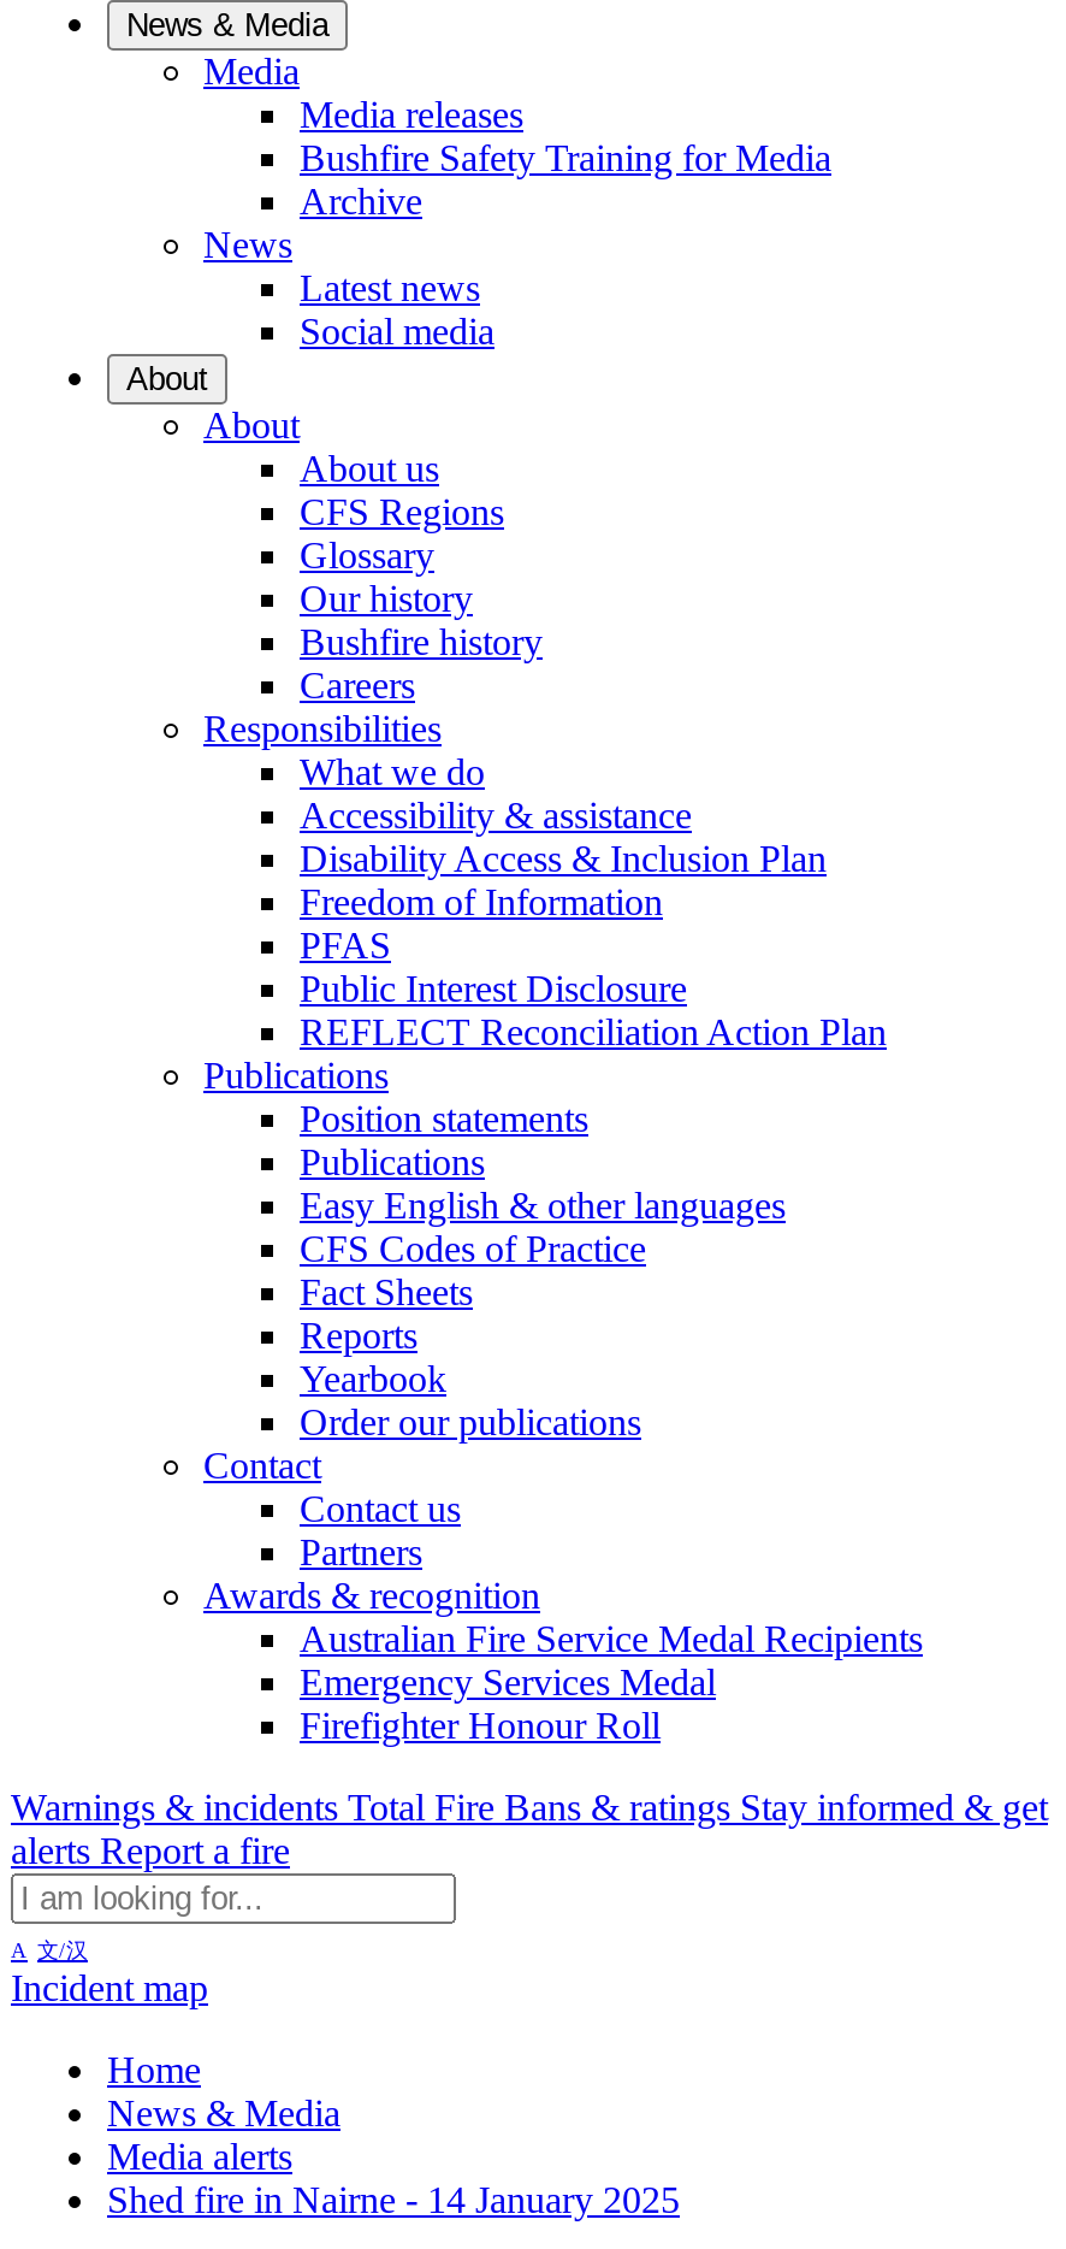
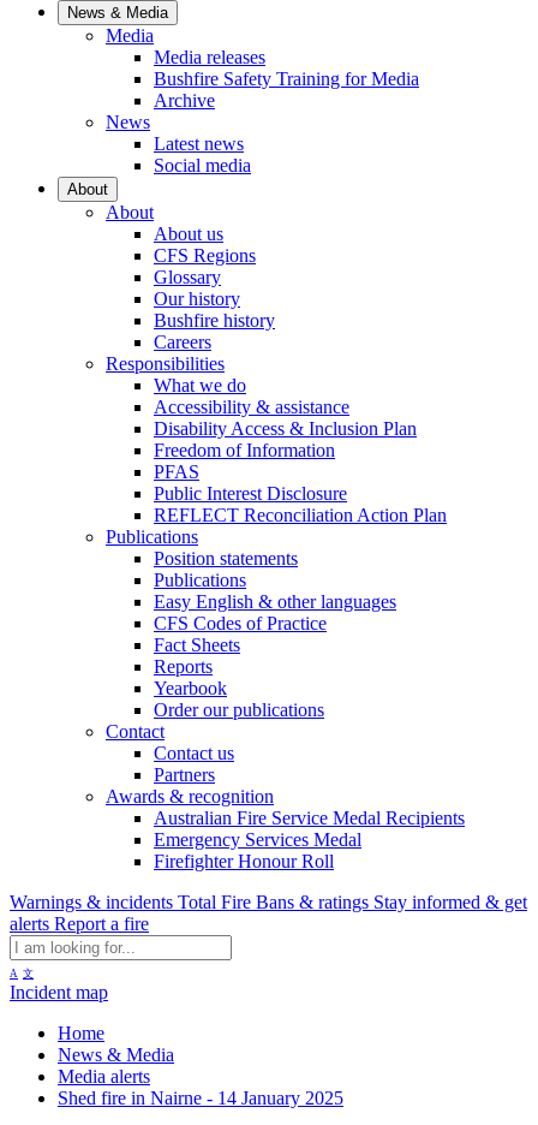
[11,1938,88,1962] A 文/汉 -> [10,968,34,980] A 文

